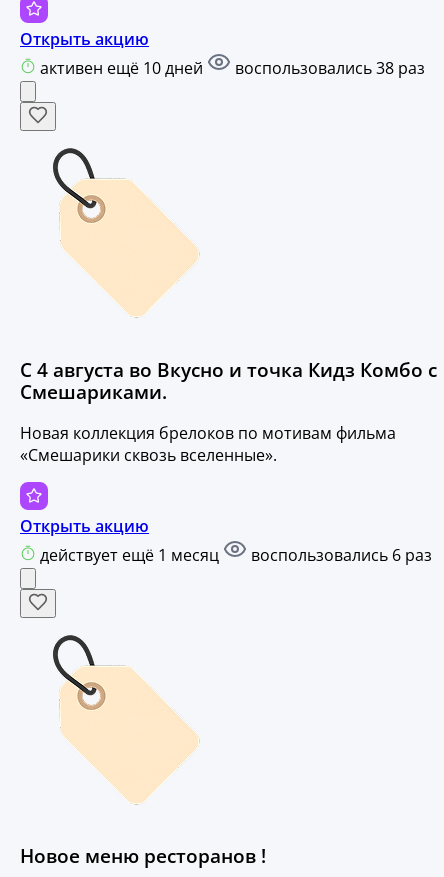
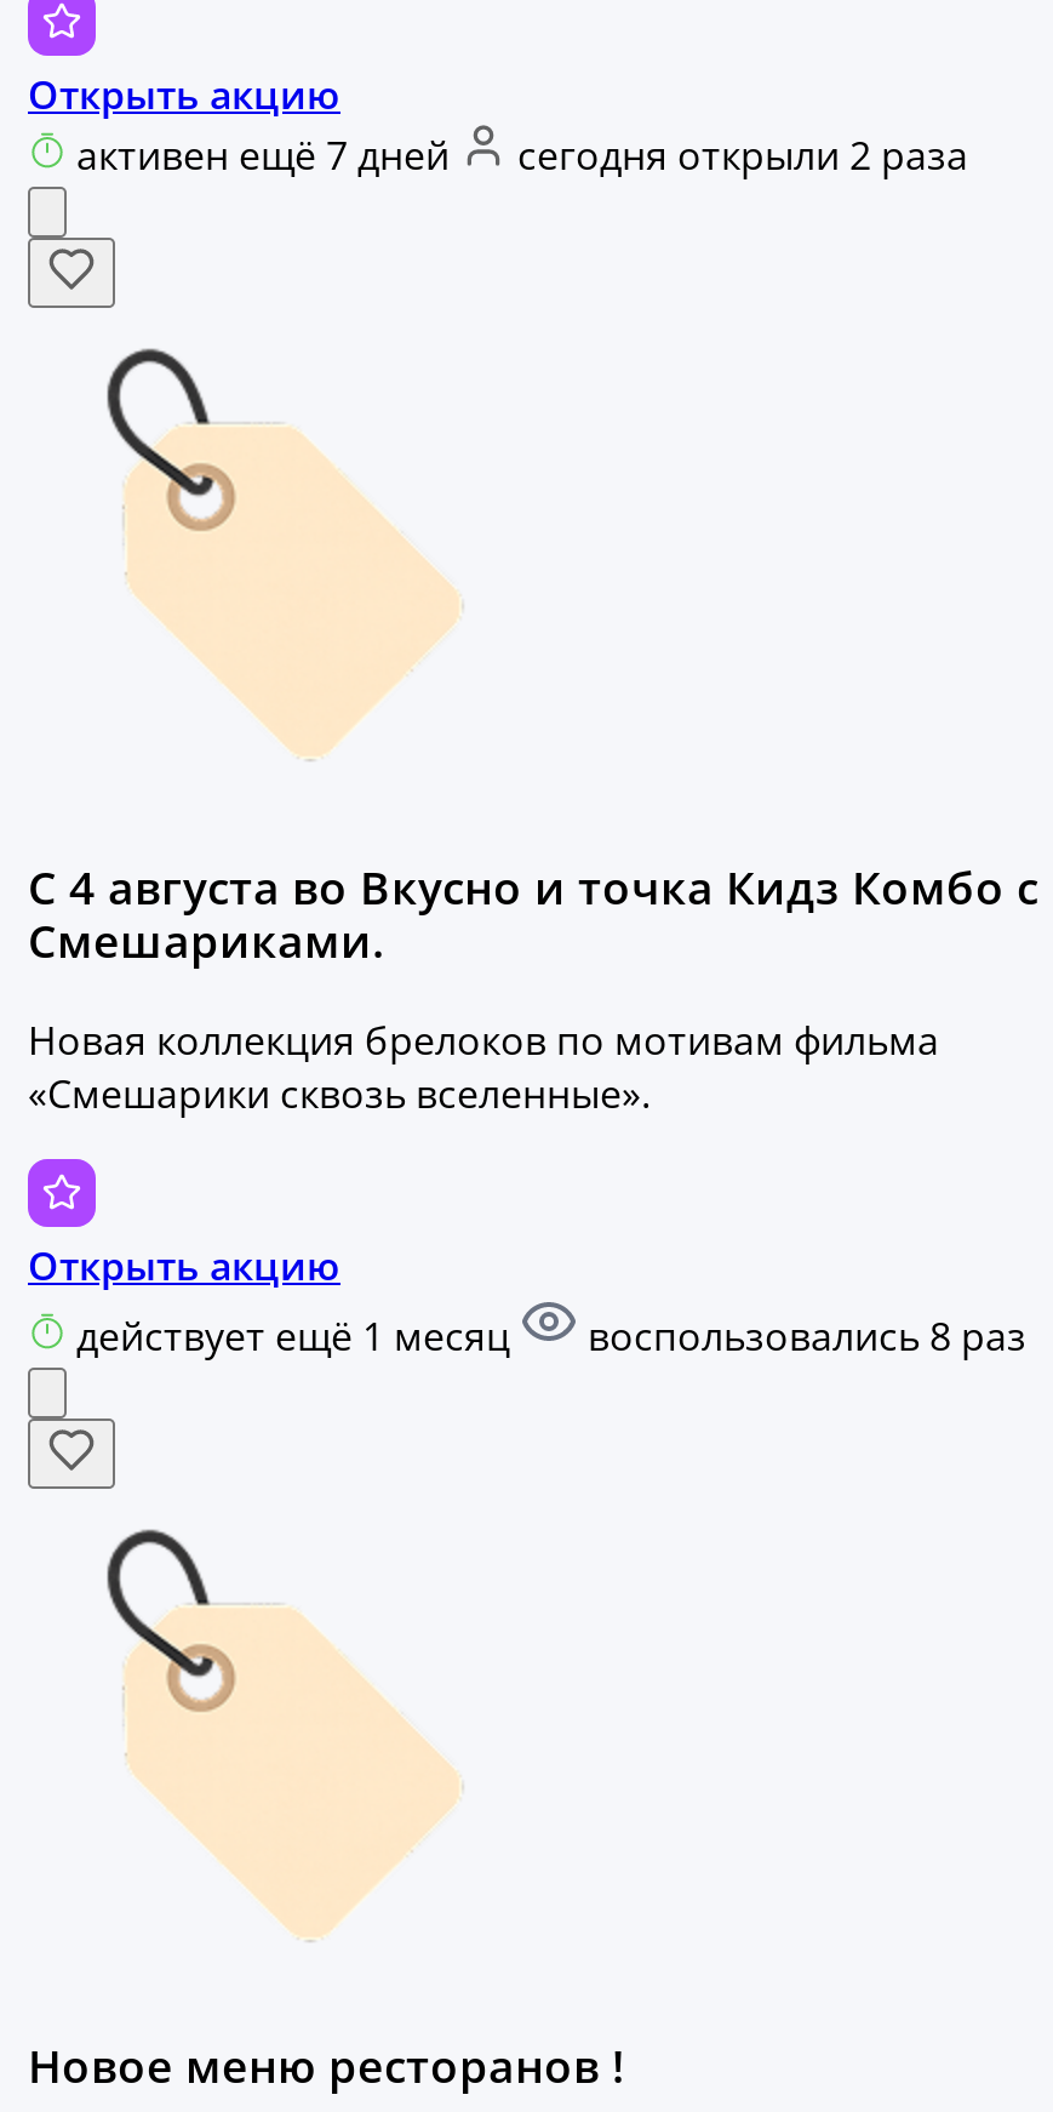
[40,57,425,79] активен ещё 10 дней | воспользовались 38 раз -> [76,129,968,182] активен ещё 7 дней | сегодня открыли 2 раза
[247,543,432,565] воспользовались 6 раз -> [578,1308,1026,1362] воспользовались 8 раз

